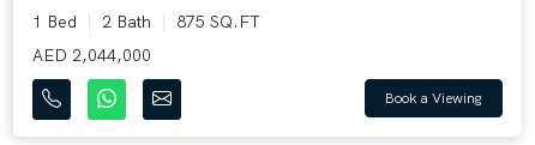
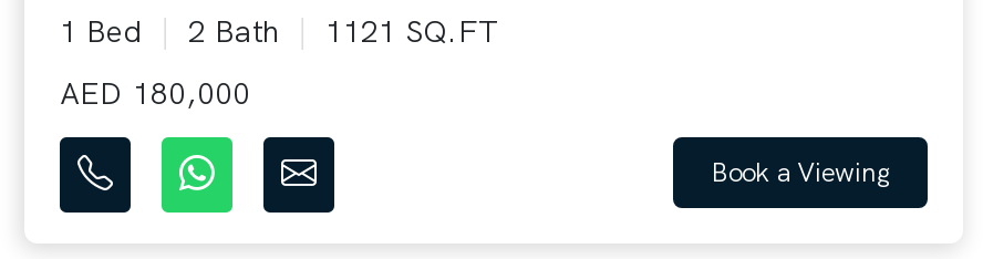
[32,11,260,33] 1 Bed 2 Bath 875 SQ.FT -> [60,12,498,52] 1 Bed 2 Bath 1121 SQ.FT
[32,45,151,67] AED 2,044,000 -> [60,74,250,114] AED 180,000

